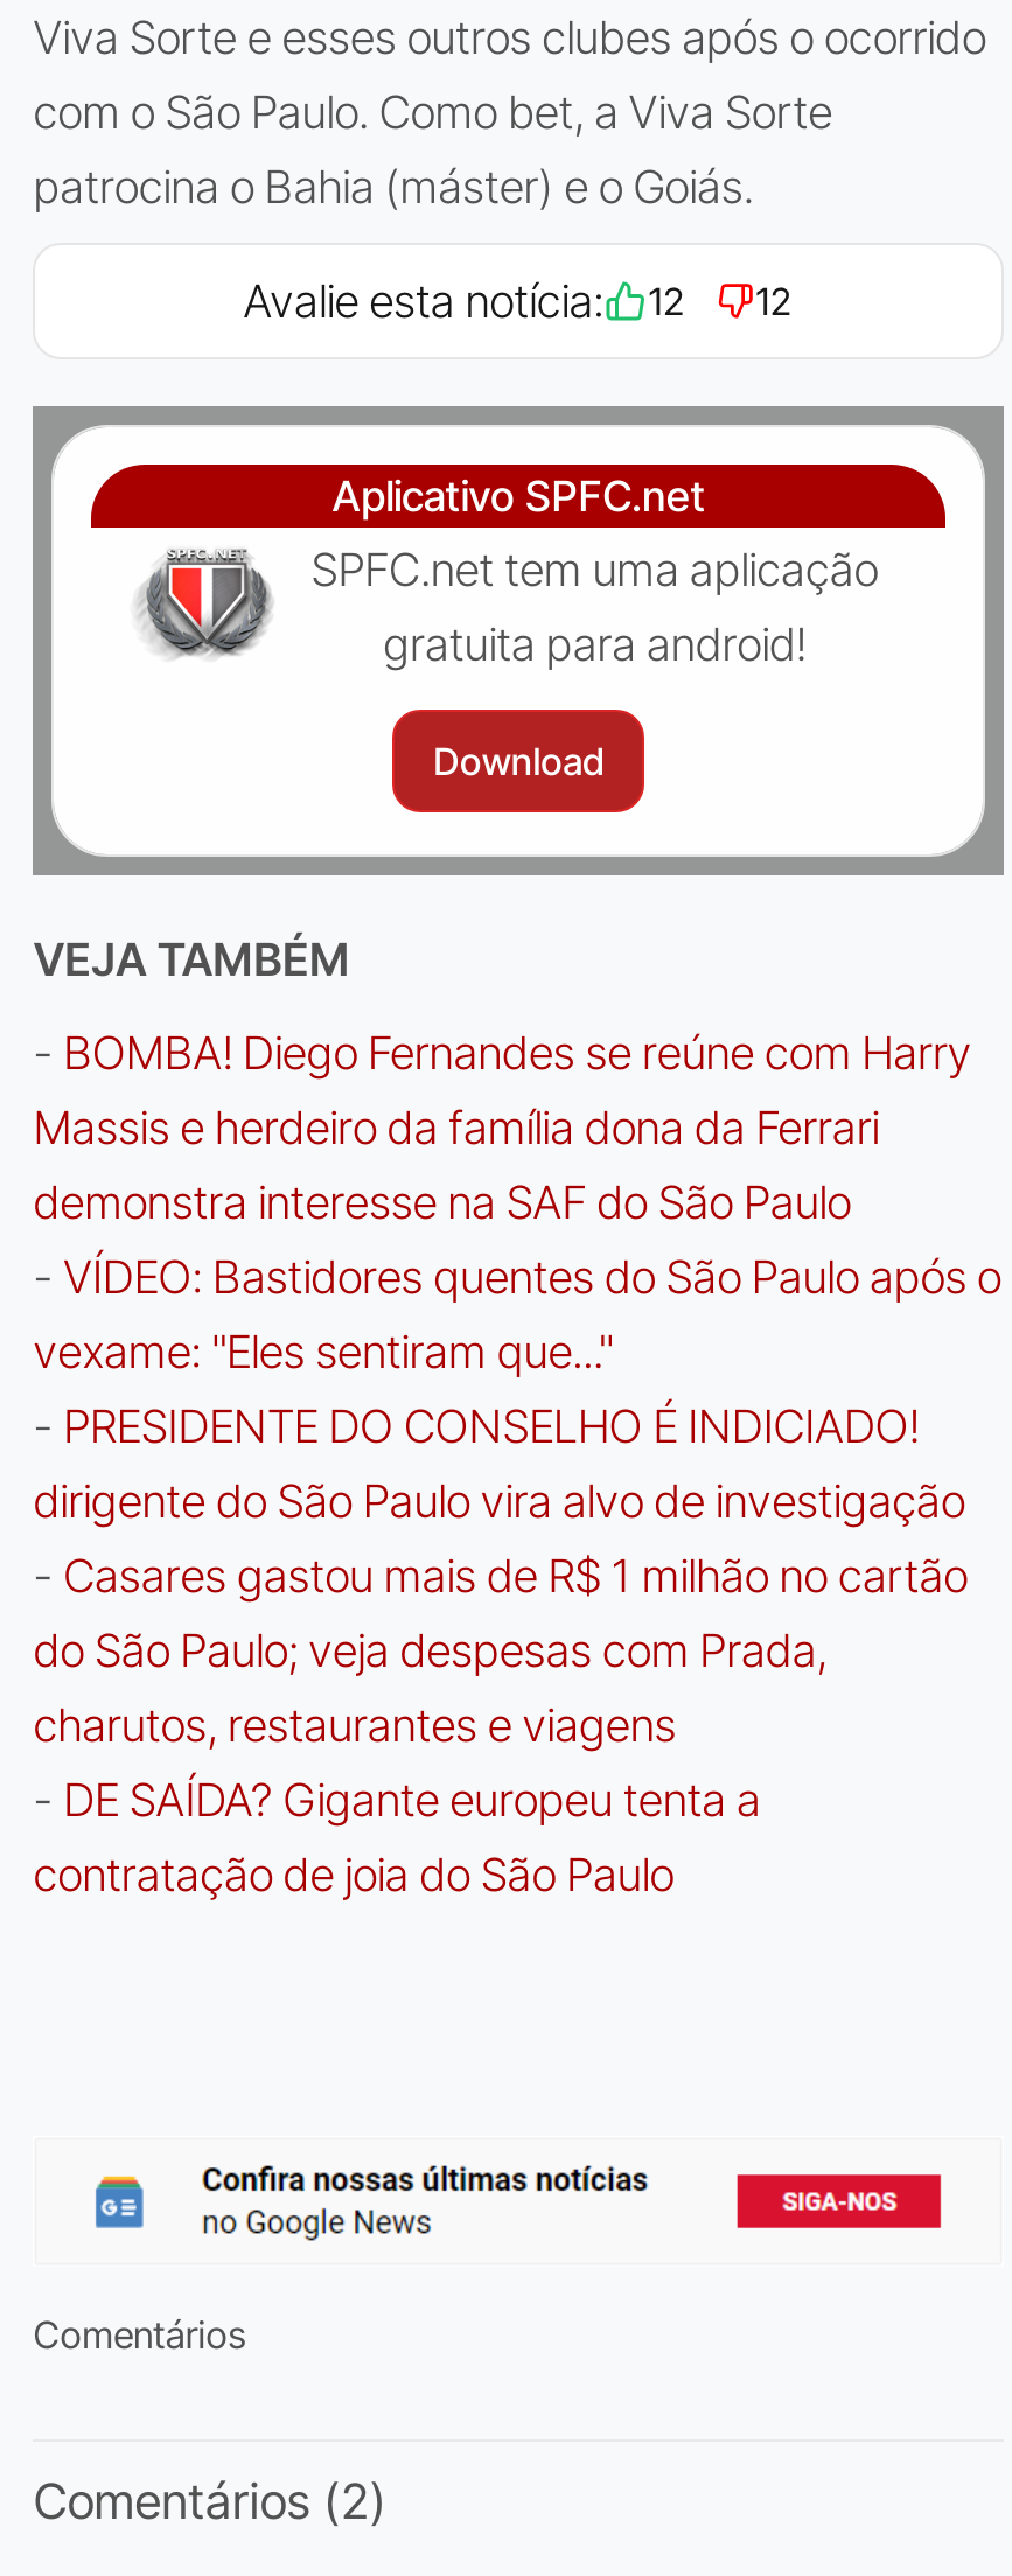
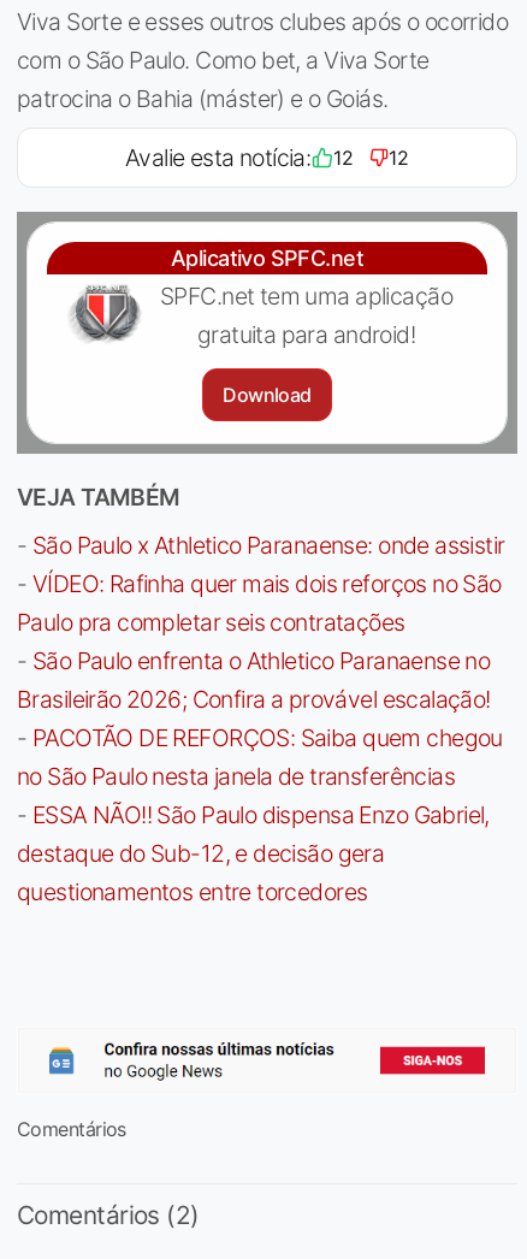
[33,1025,1001,1903] - BOMBA! Diego Fernandes se reúne com Harry | Massis e herdeiro da família dona da Ferrari | demonstra interesse na SAF do São Paulo | - VÍDEO: Bastidores quentes do São Paulo após o | vexame: "Eles sentiram que..." | - PRESIDENTE DO CONSELHO É INDICIADO! | dirigente do São Paulo vira alvo de investigação | - Casares gastou mais de R$ 1 milhão no cartão | do São Paulo; veja despesas com Prada, | charutos, restaurantes e viagens | - DE SAÍDA? Gigante europeu tenta a | contratação de joia do São Paulo -> [17,531,505,906] - São Paulo x Athletico Paranaense: onde assistir | - VÍDEO: Rafinha quer mais dois reforços no São | Paulo pra completar seis contratações | - São Paulo enfrenta o Athletico Paranaense no | Brasileirão 2026; Confira a provável escalação! | - PACOTÃO DE REFORÇOS: Saiba quem chegou | no São Paulo nesta janela de transferências | - ESSA NÃO!! São Paulo dispensa Enzo Gabriel, | destaque do Sub-12, e decisão gera | questionamentos entre torcedores

